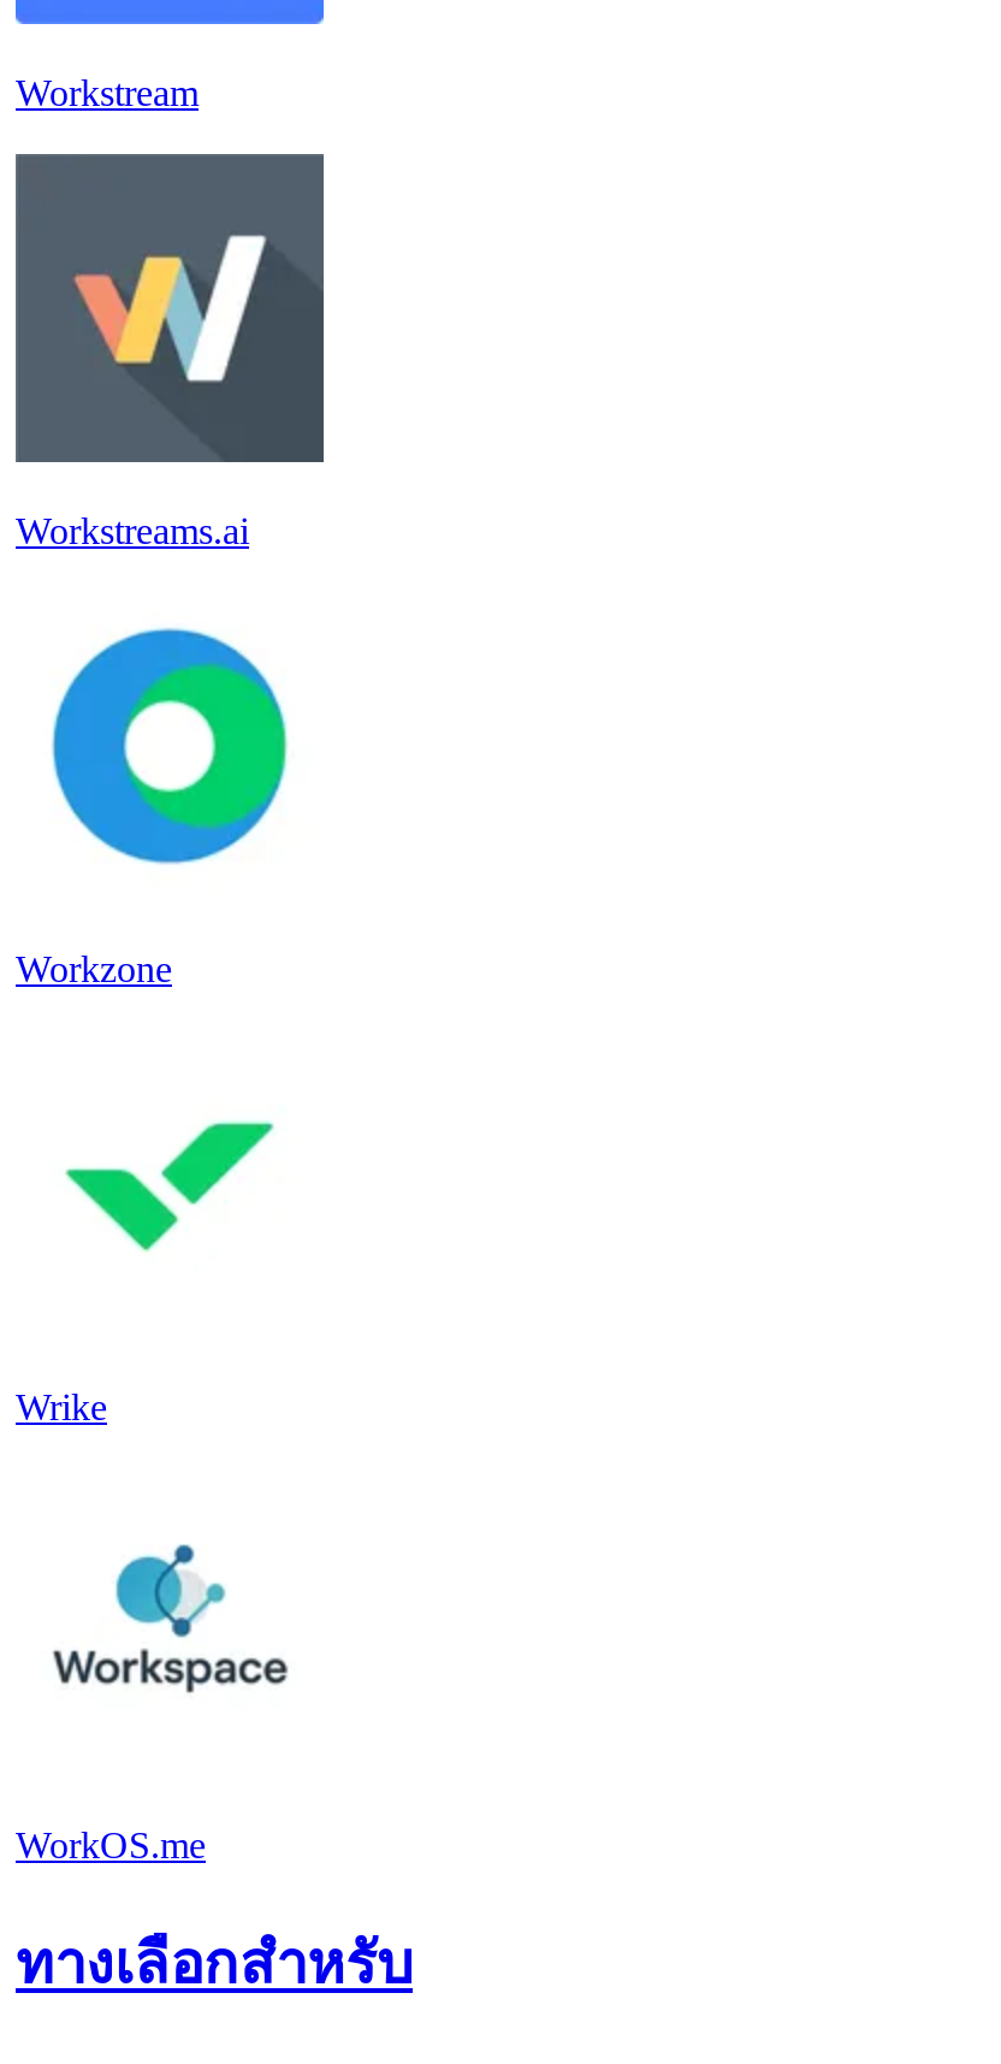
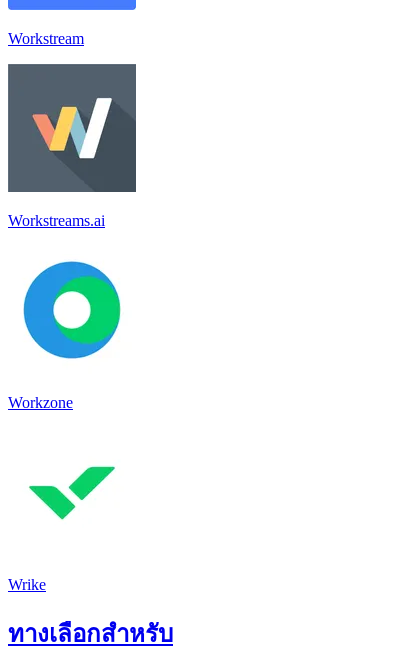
[52,1543,290,1695] [image] -> none
[16,1824,206,1865] WorkOS.me -> none

